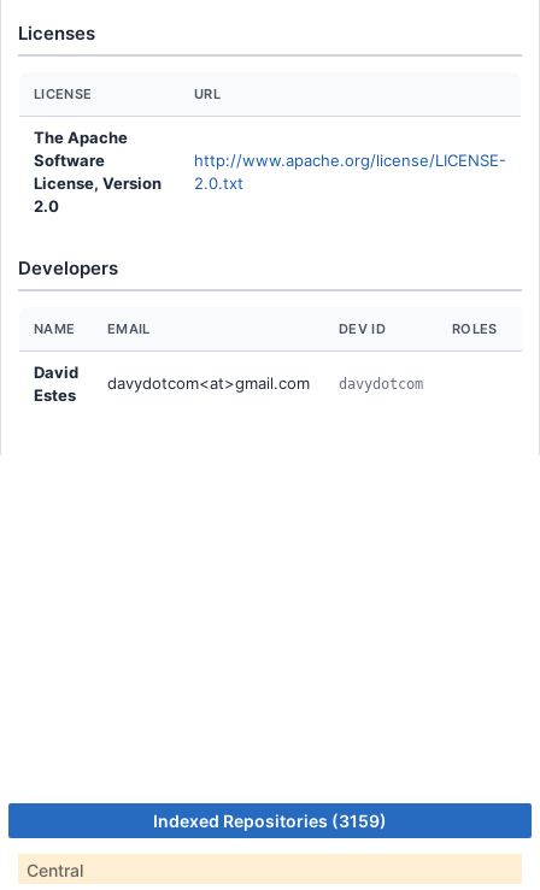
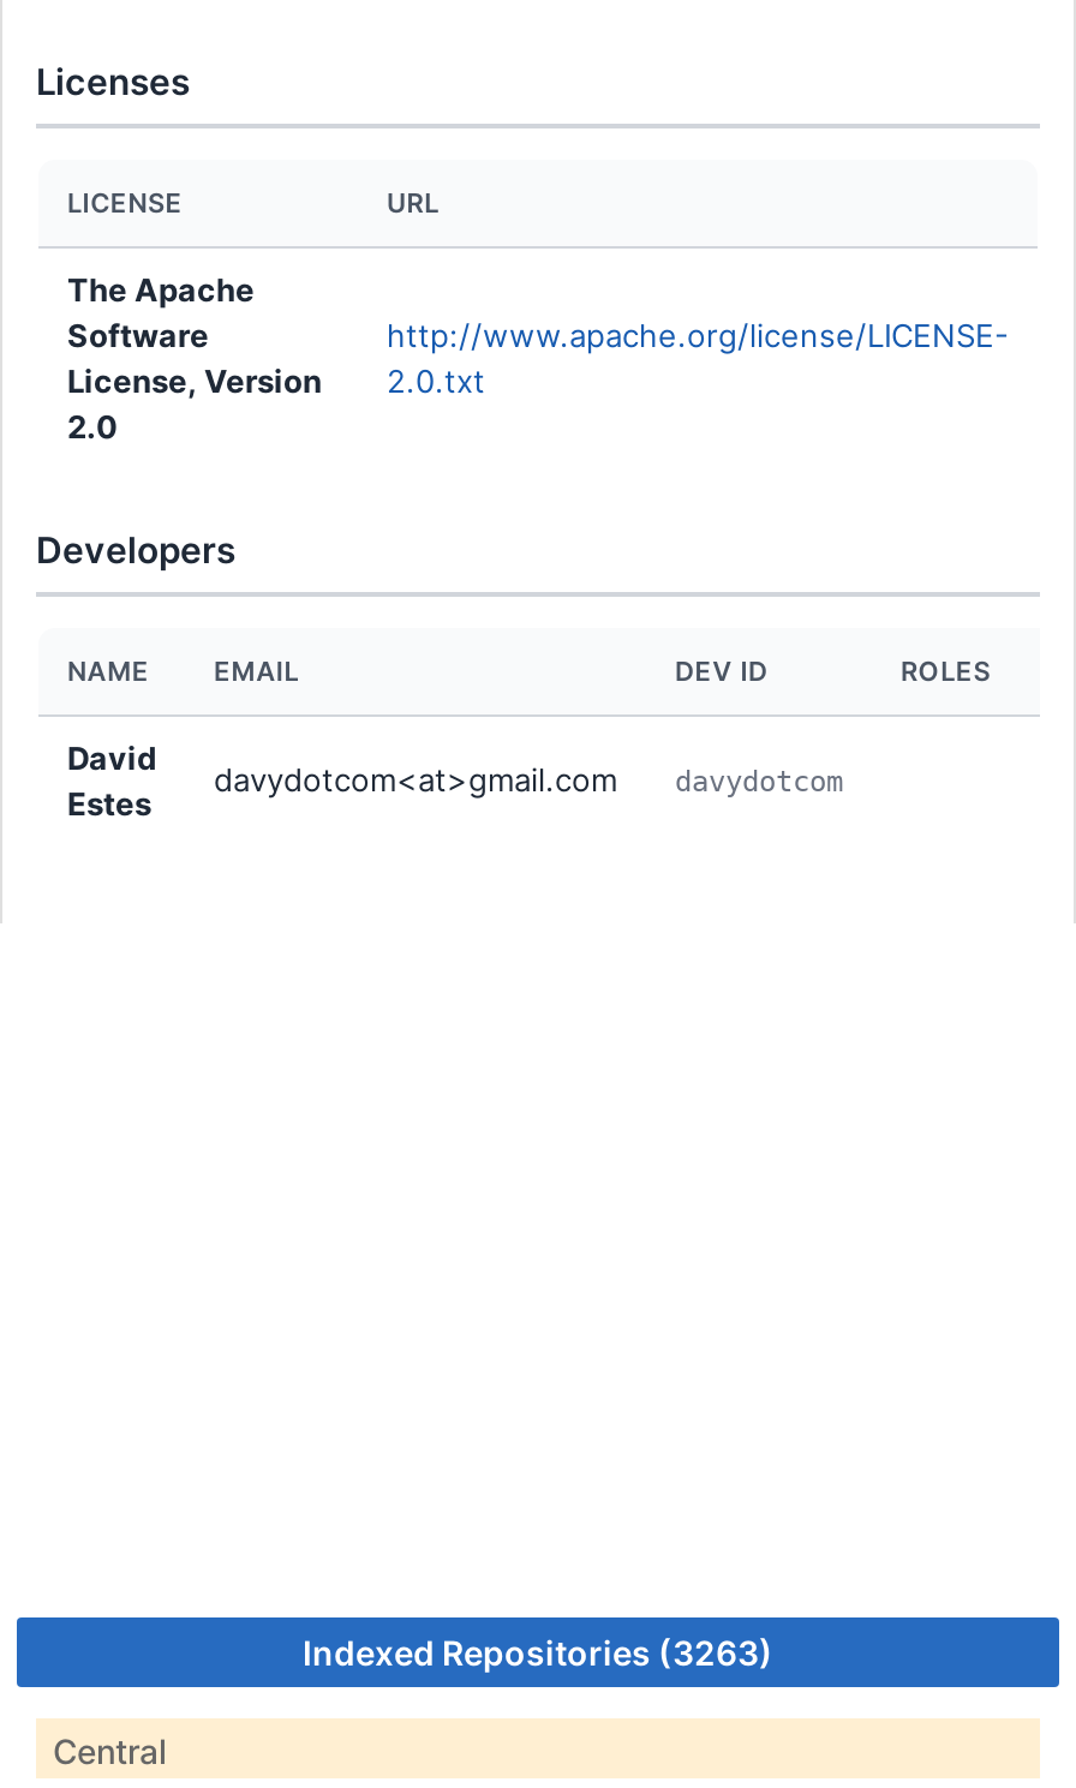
[153,811,387,831] Indexed Repositories (3159) -> [303,1632,773,1673] Indexed Repositories (3263)

